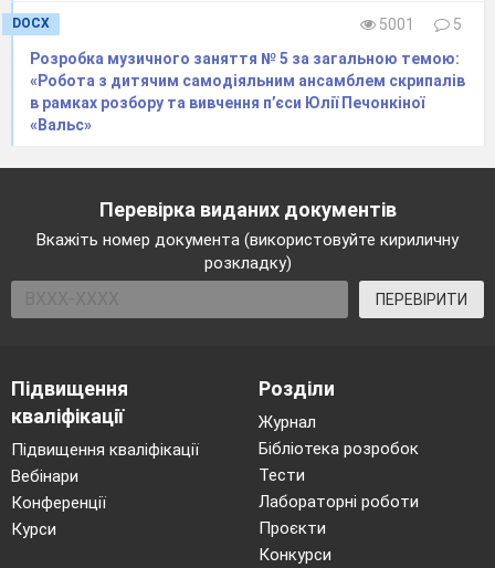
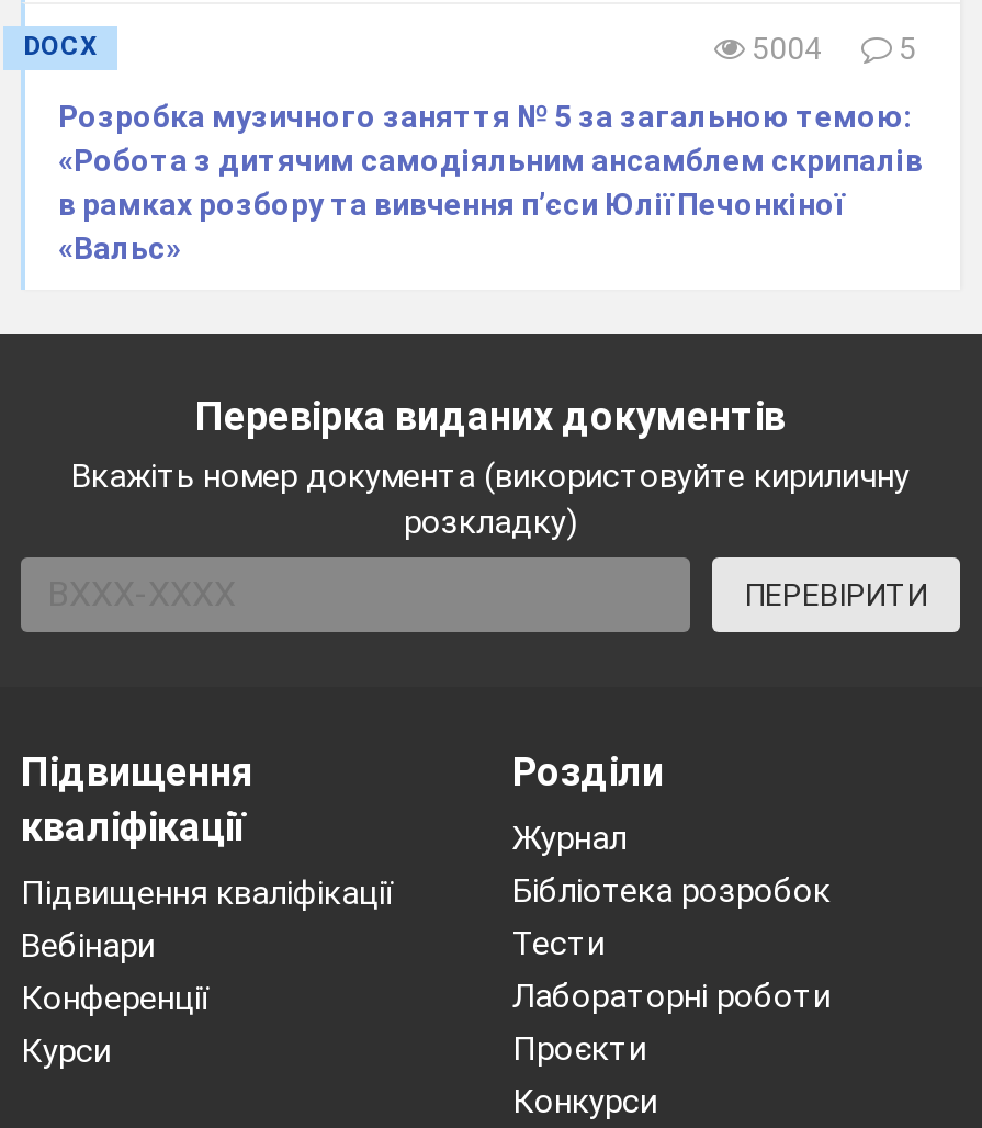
[376,15,462,33] 5001 5 -> [745,30,916,65] 5004 5

